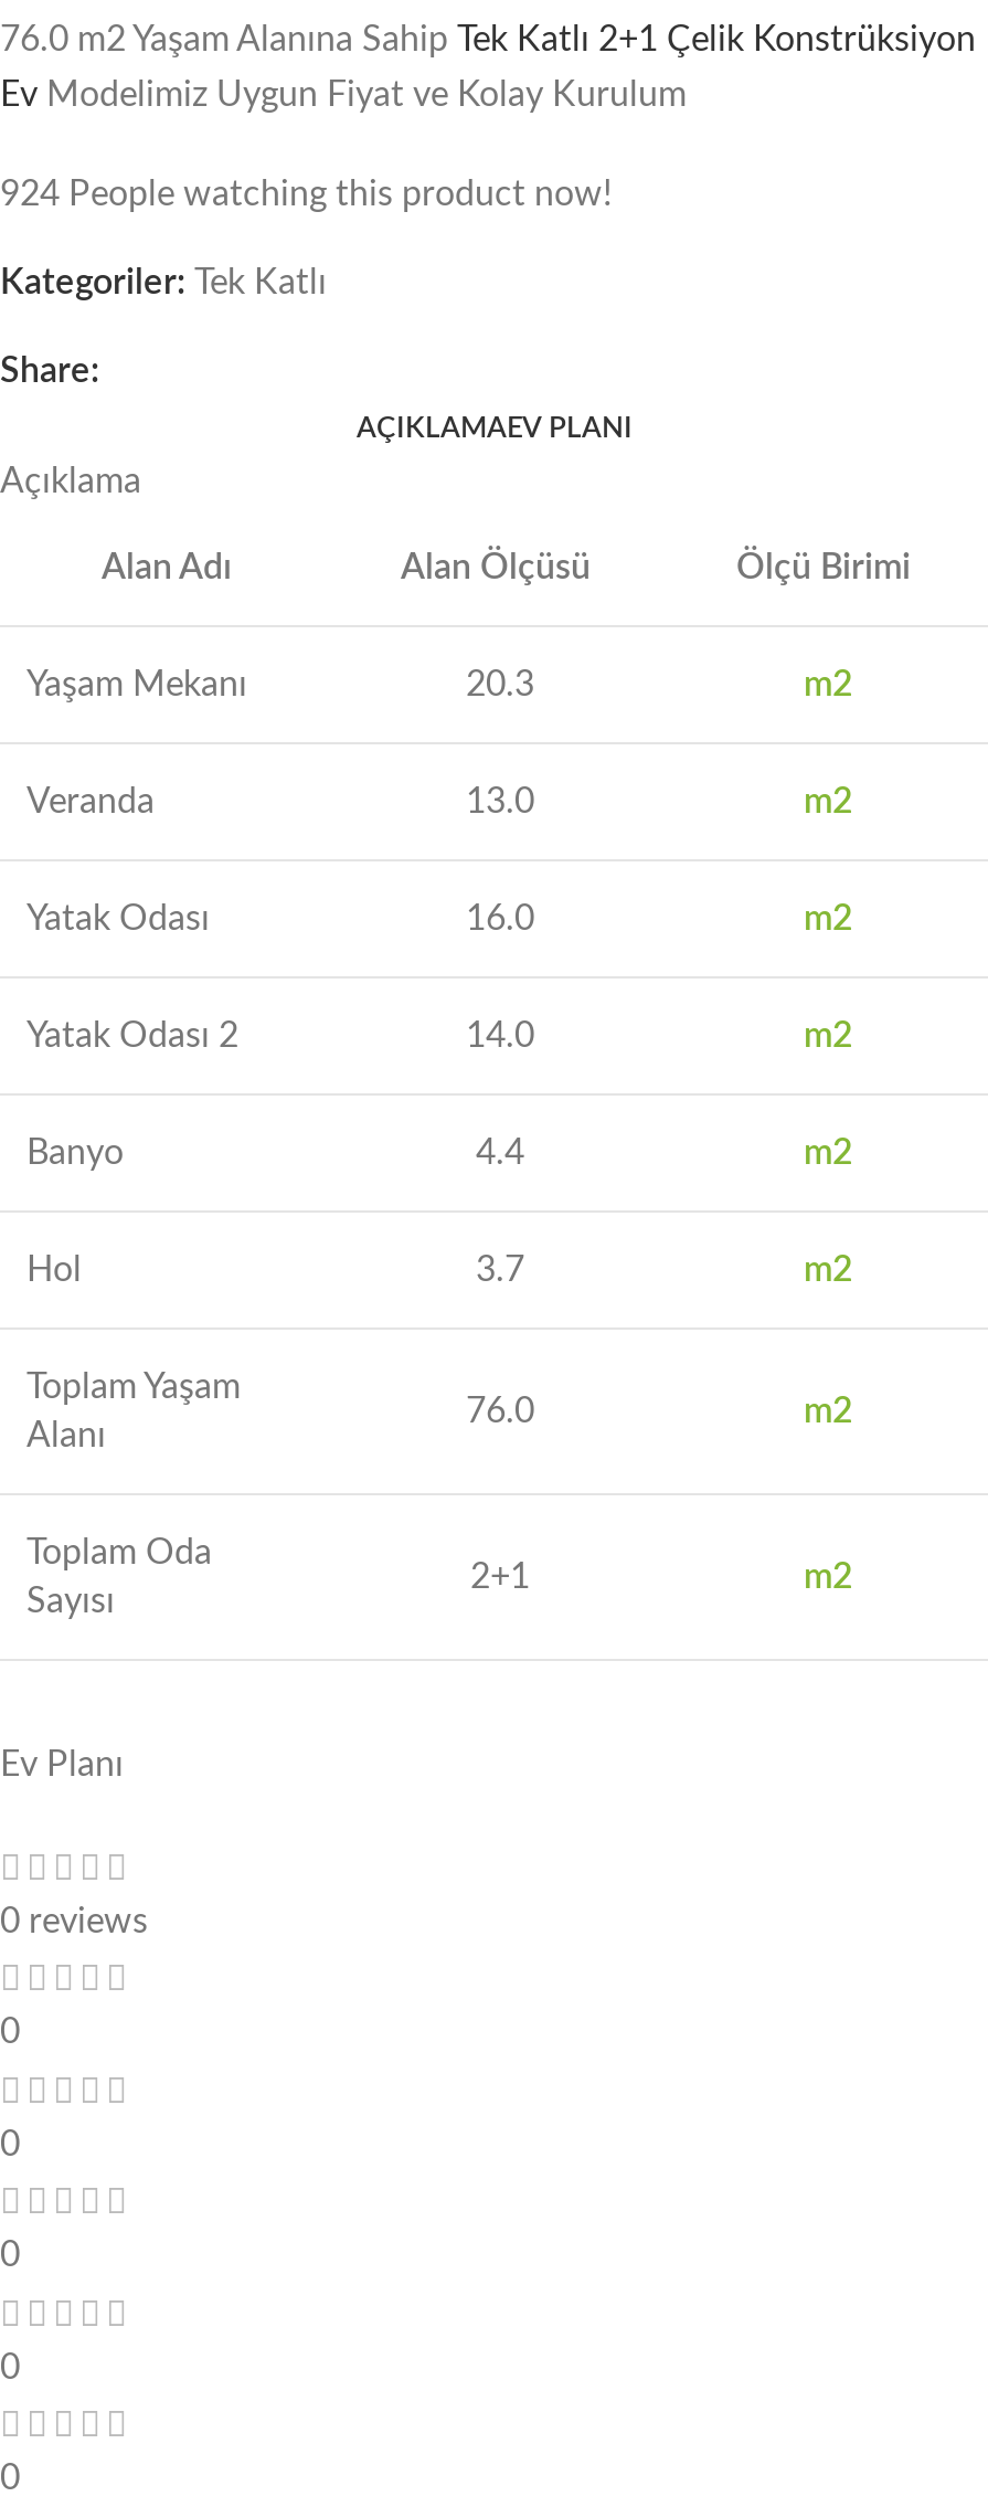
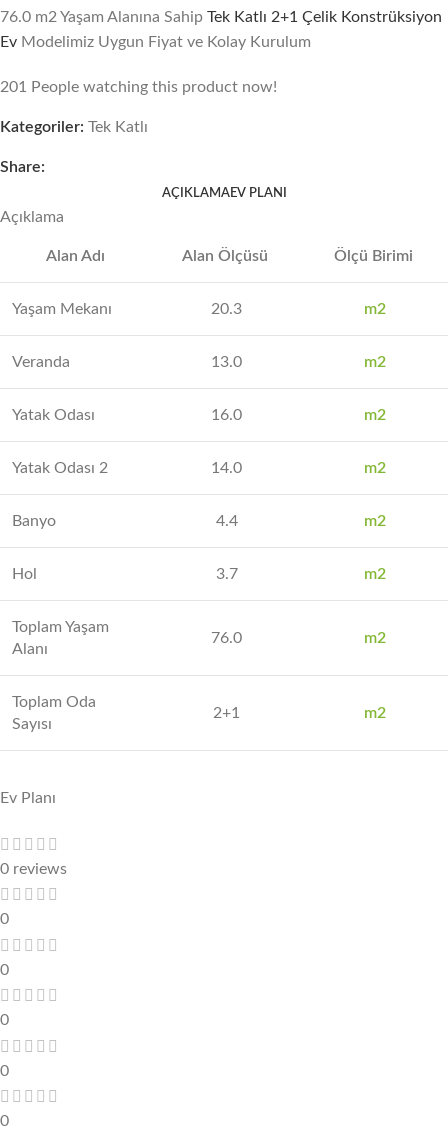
[0,178,612,213] 924 People watching this product now! -> [0,79,277,95] 201 People watching this product now!

